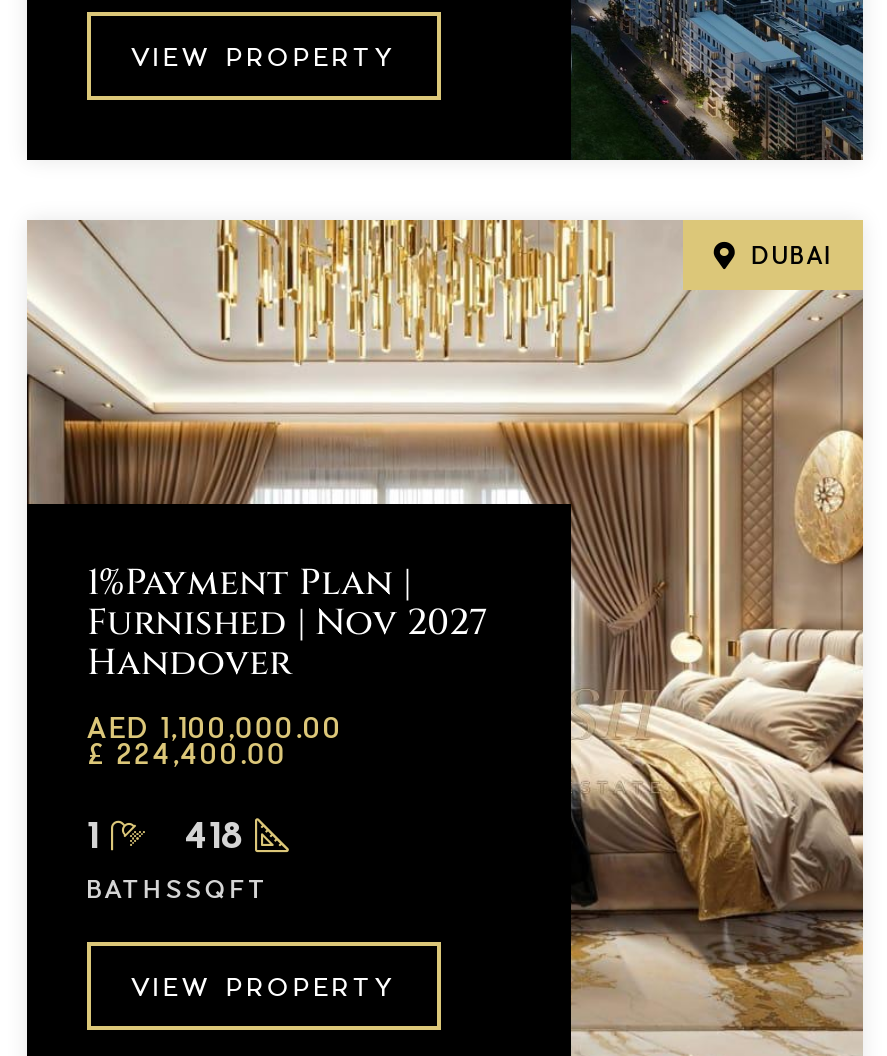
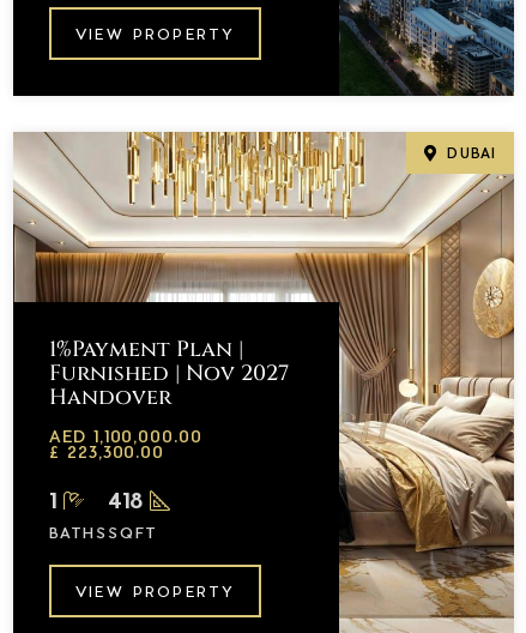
[87,736,287,768] £ 224,400.00 -> [49,441,164,460] £ 223,300.00

